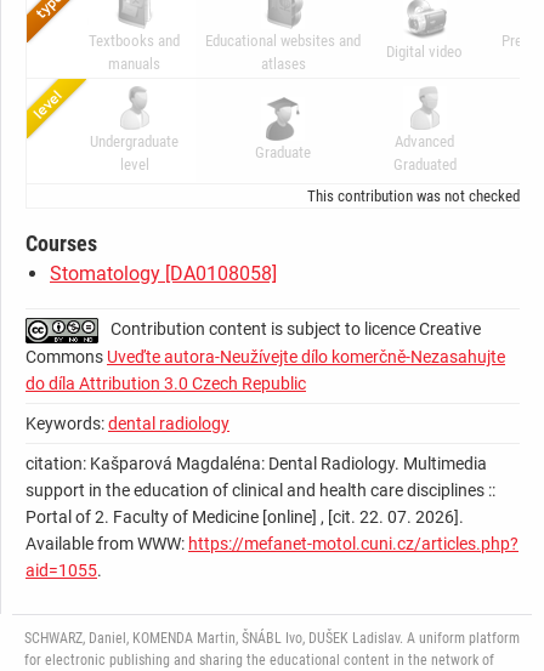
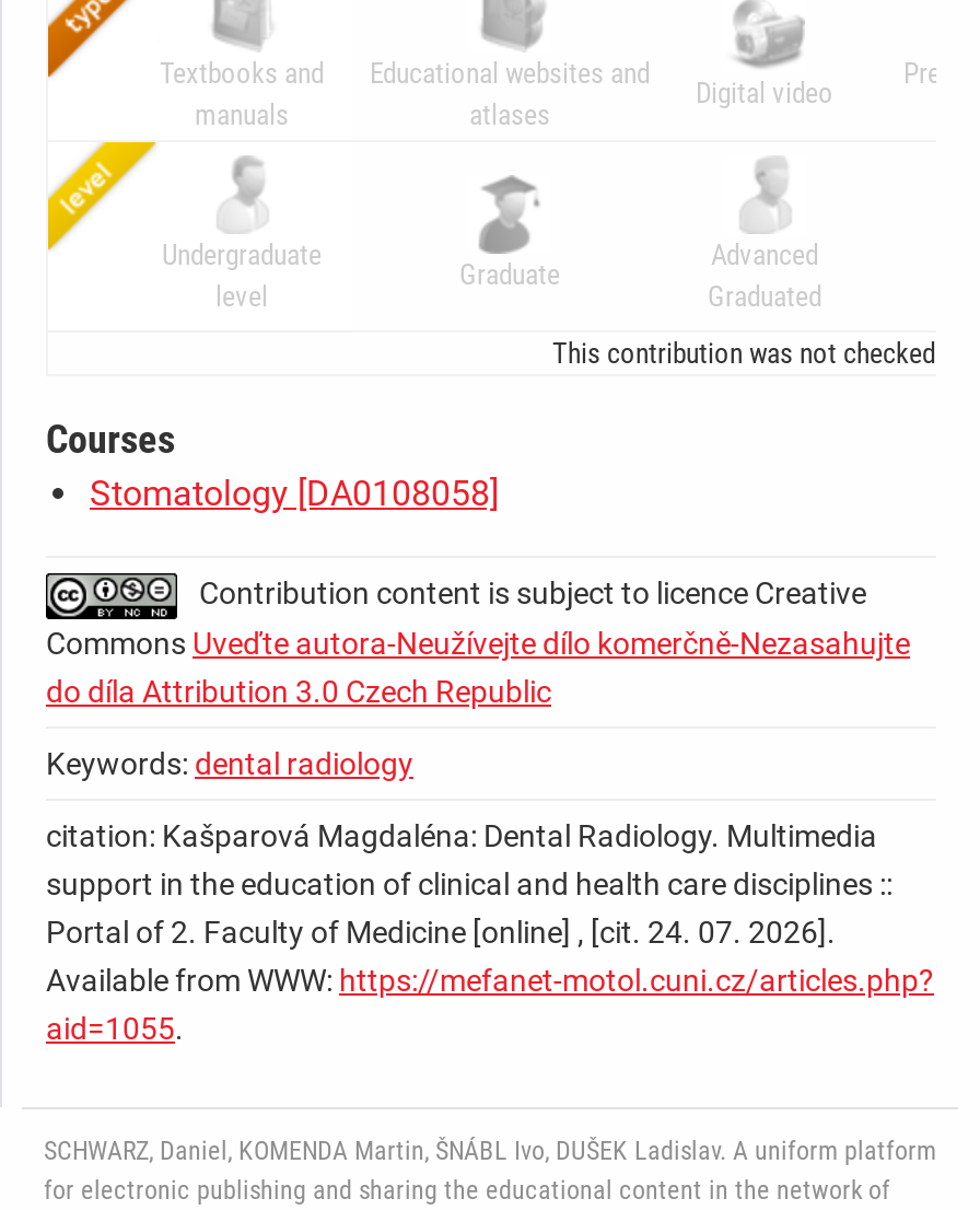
[25,507,464,526] Portal of 2. Faculty of Medicine [online] , [cit. 22. 07. 2026]. -> [46,914,836,949] Portal of 2. Faculty of Medicine [online] , [cit. 24. 07. 2026].

